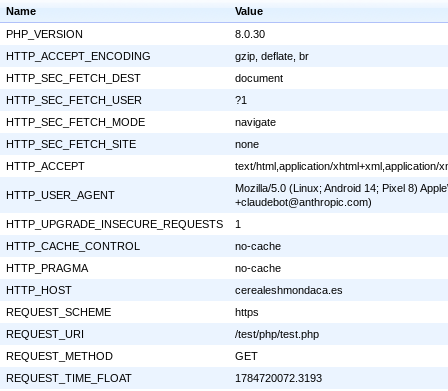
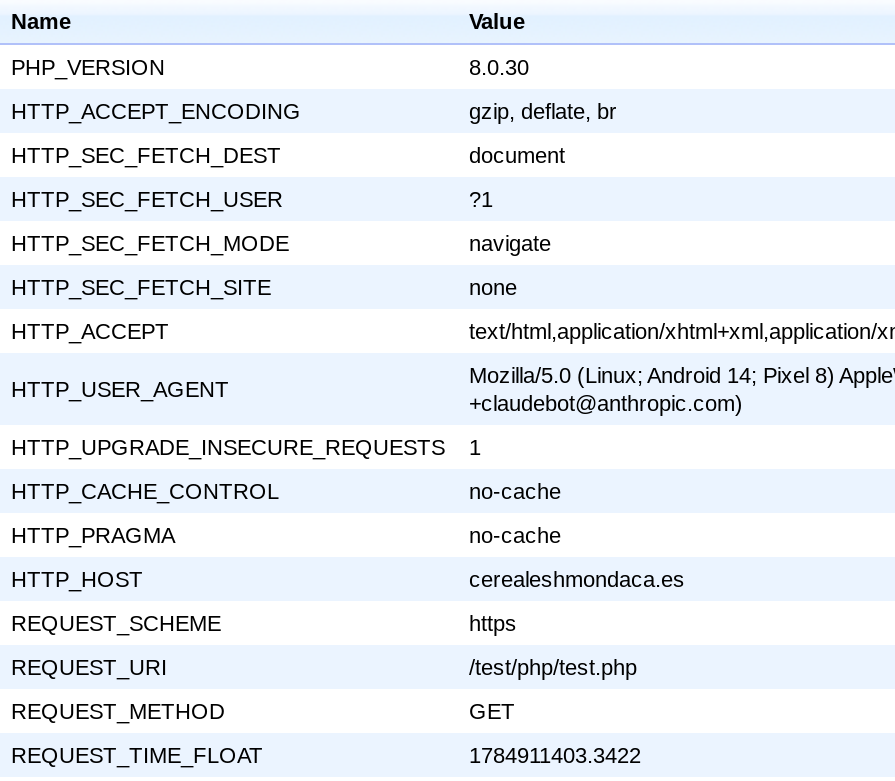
[235,372,322,384] 1784720072.3193 -> [469,743,641,767] 1784911403.3422

